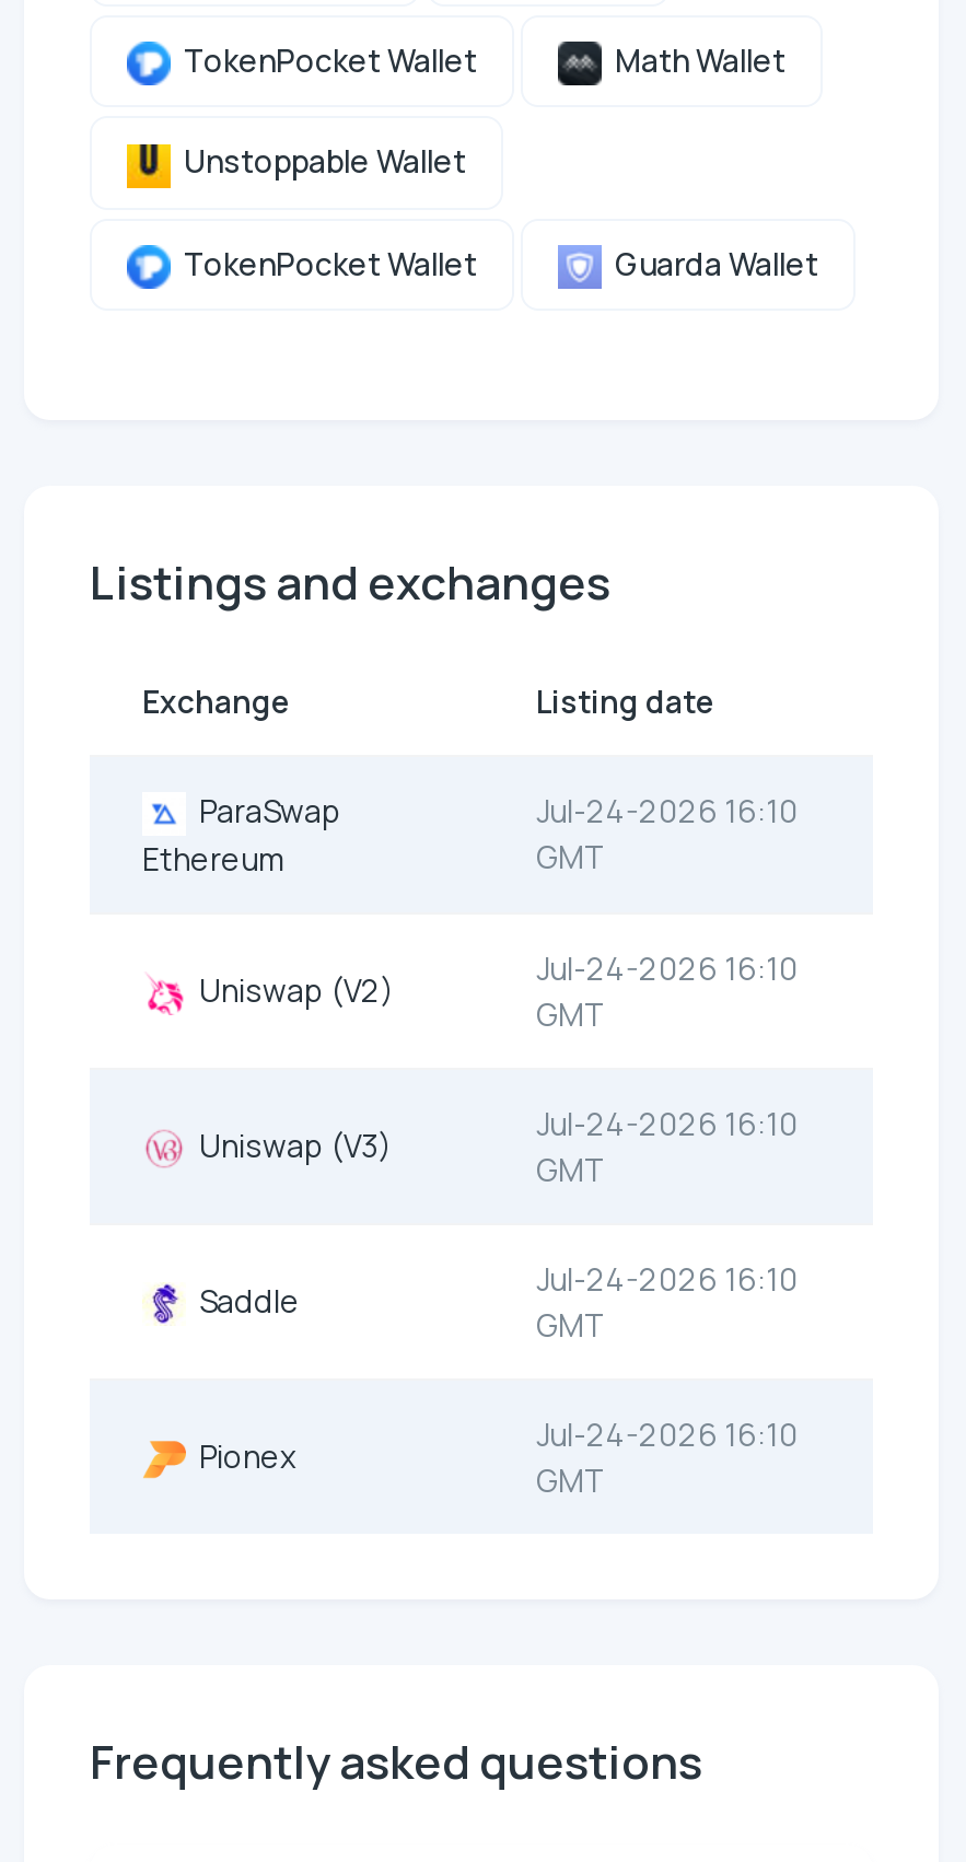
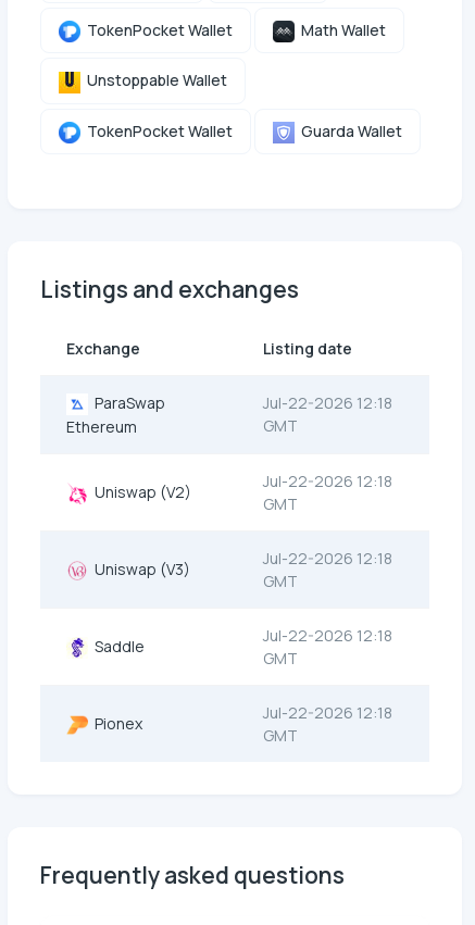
[536,790,799,831] Jul-24-2026 16:10 -> [263,392,392,413] Jul-22-2026 12:18
[536,947,799,989] Jul-24-2026 16:10 -> [263,471,392,491] Jul-22-2026 12:18
[536,1103,799,1144] Jul-24-2026 16:10 -> [263,548,392,568] Jul-22-2026 12:18
[536,1258,799,1299] Jul-24-2026 16:10 -> [263,625,392,646] Jul-22-2026 12:18
[536,1413,799,1455] Jul-24-2026 16:10 -> [263,702,392,723] Jul-22-2026 12:18

